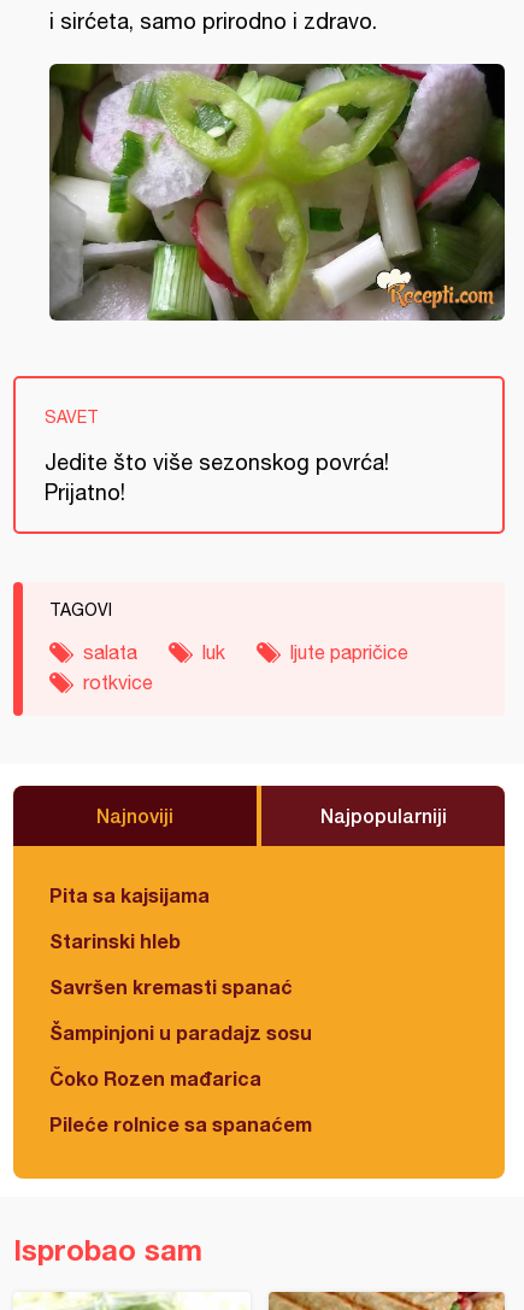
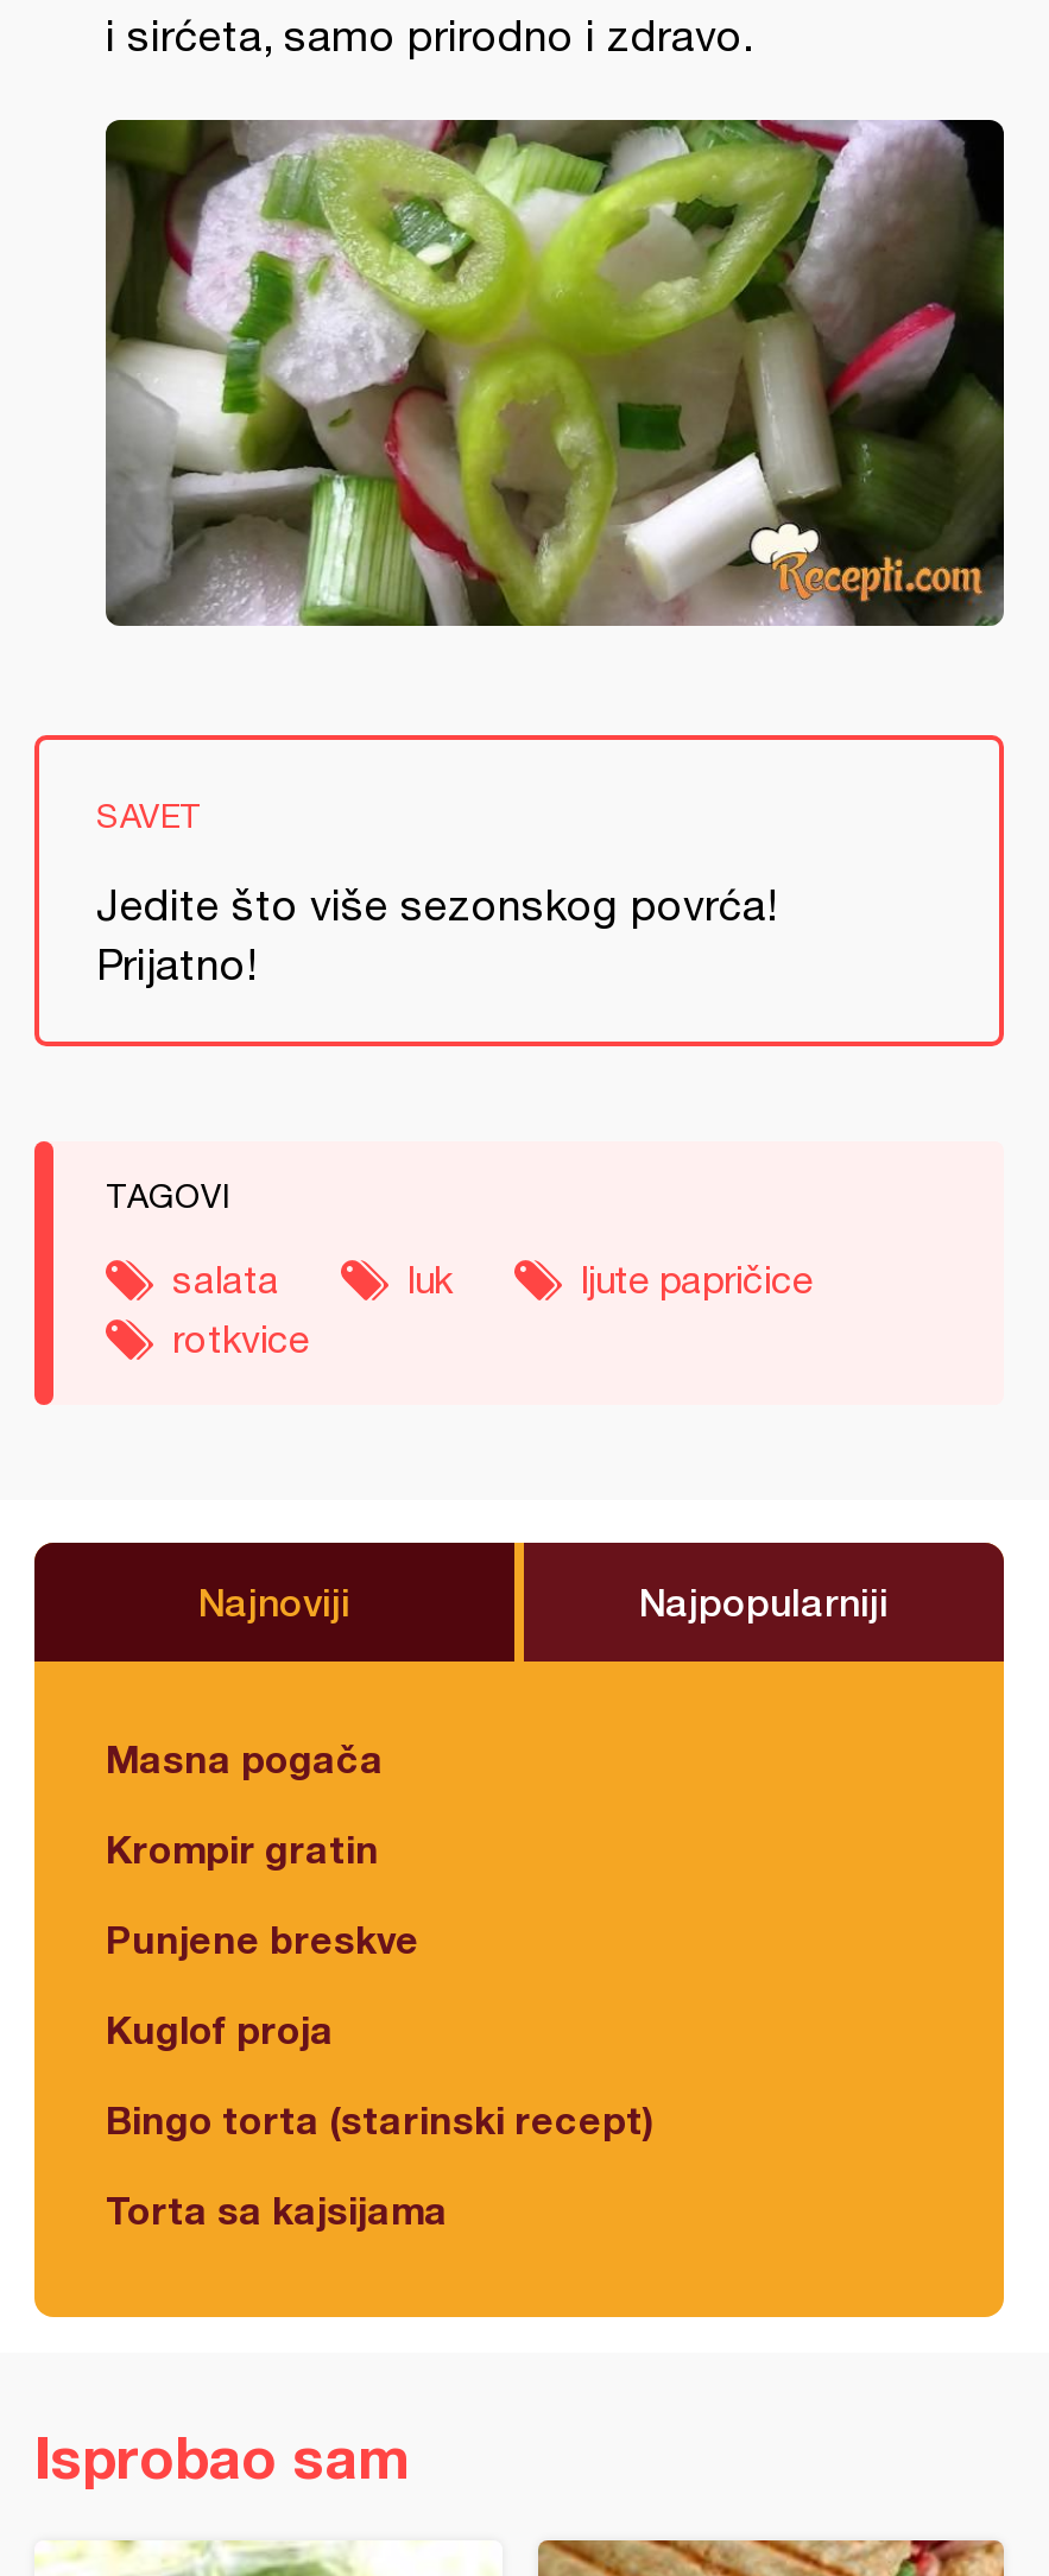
[49,883,210,906] Pita sa kajsijama -> [106,1734,384,1780] Masna pogača
[49,929,181,952] Starinski hleb -> [106,1825,379,1870] Krompir gratin
[49,975,293,998] Savršen kremasti spanać -> [106,1915,419,1960] Punjene breskve
[49,1020,312,1043] Šampinjoni u paradajz sosu -> [106,2005,334,2050] Kuglof proja
[49,1066,261,1089] Čoko Rozen mađarica -> [106,2095,655,2141] Bingo torta (starinski recept)
[49,1112,312,1135] Pileće rolnice sa spanaćem -> [106,2186,448,2231] Torta sa kajsijama

